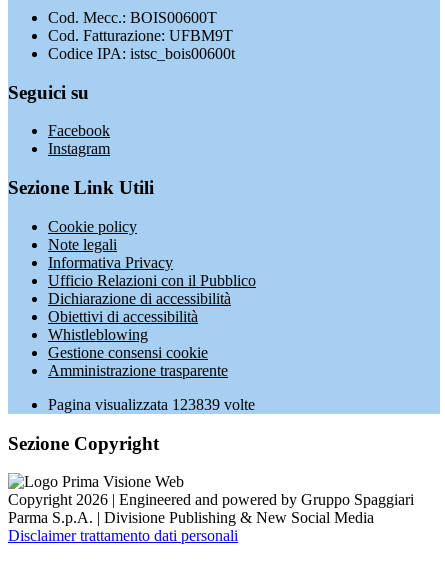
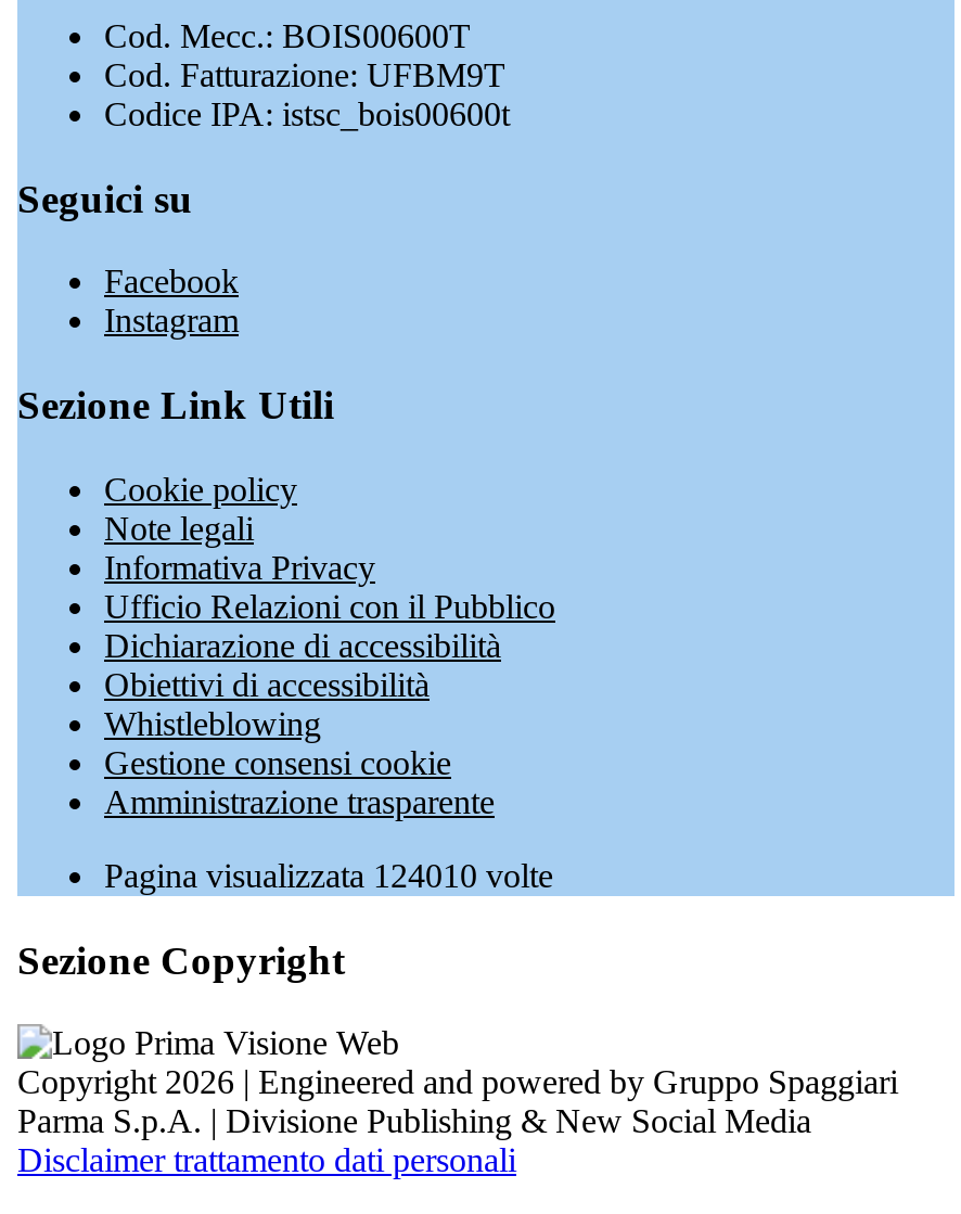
[48,396,255,413] Pagina visualizzata 123839 volte -> [104,857,553,894] Pagina visualizzata 124010 volte

